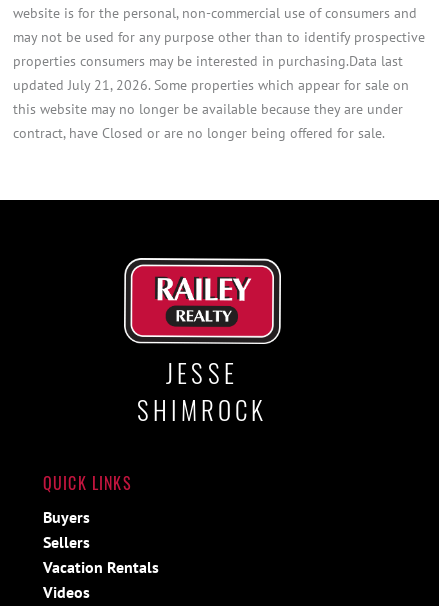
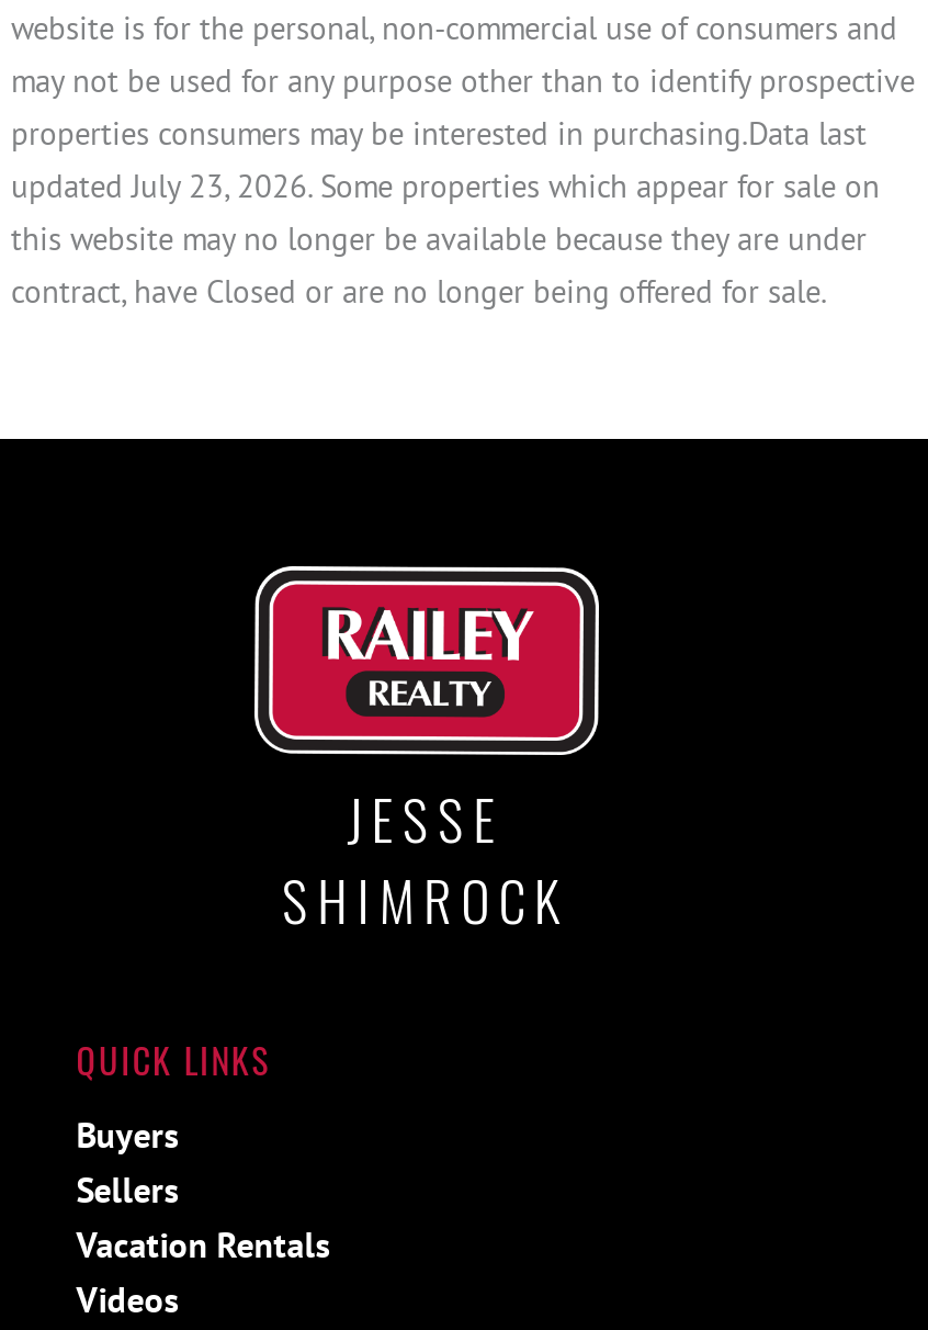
[13,75,409,94] updated July 21, 2026. Some properties which appear for sale on -> [11,164,880,205] updated July 23, 2026. Some properties which appear for sale on

